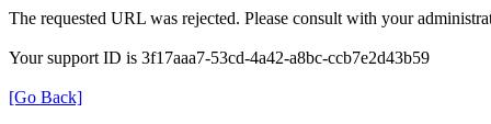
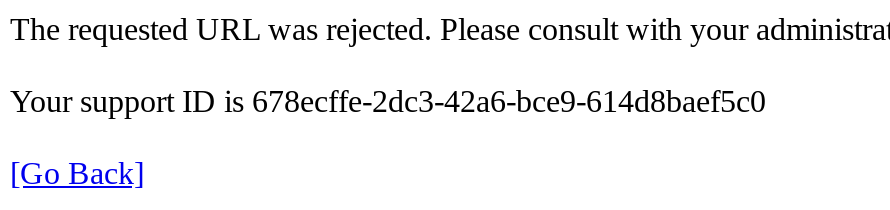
[9,48,430,67] Your support ID is 3f17aaa7-53cd-4a42-a8bc-ccb7e2d43b59 -> [10,84,766,118] Your support ID is 678ecffe-2dc3-42a6-bce9-614d8baef5c0

